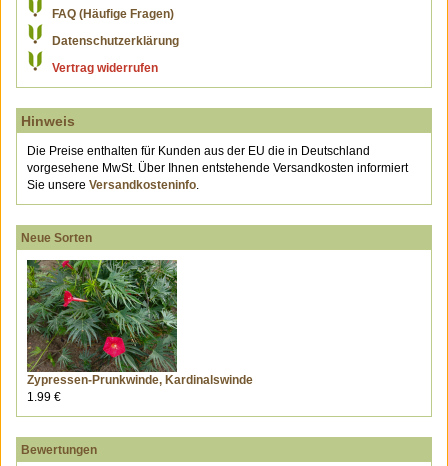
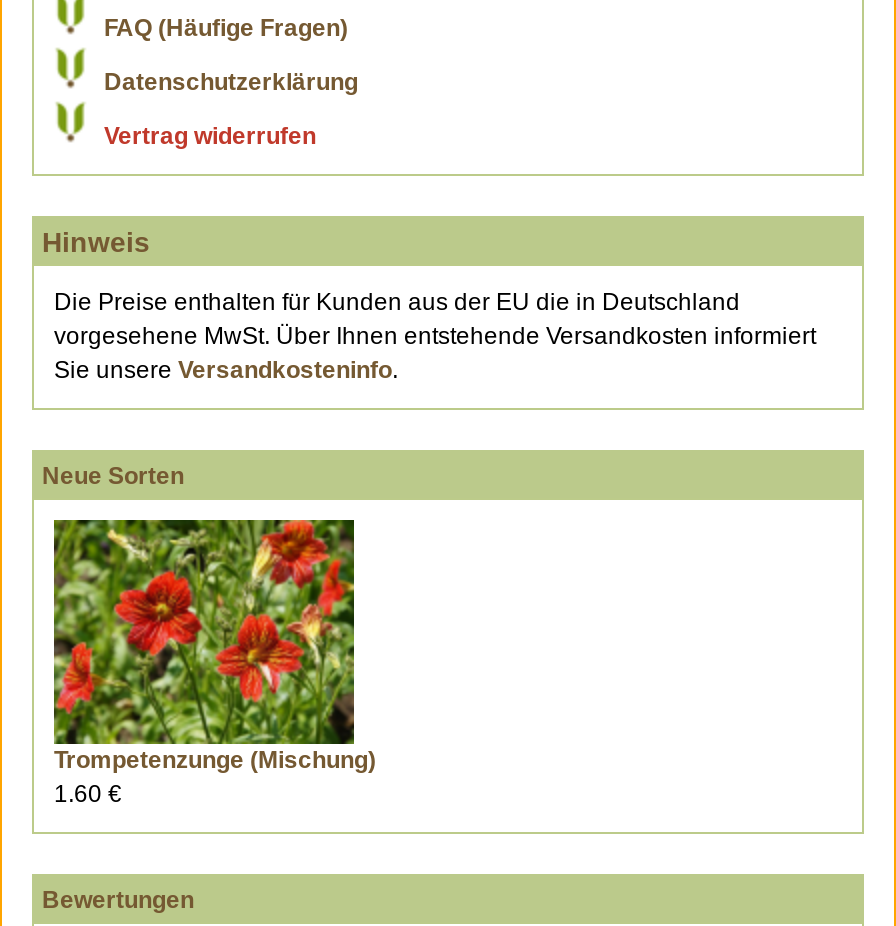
[26,259,253,404] [image] | Zypressen-Prunkwinde, Kardinalswinde | 1.99 € -> [54,518,376,808] [image] | Trompetenzunge (Mischung) | 1.60 €

